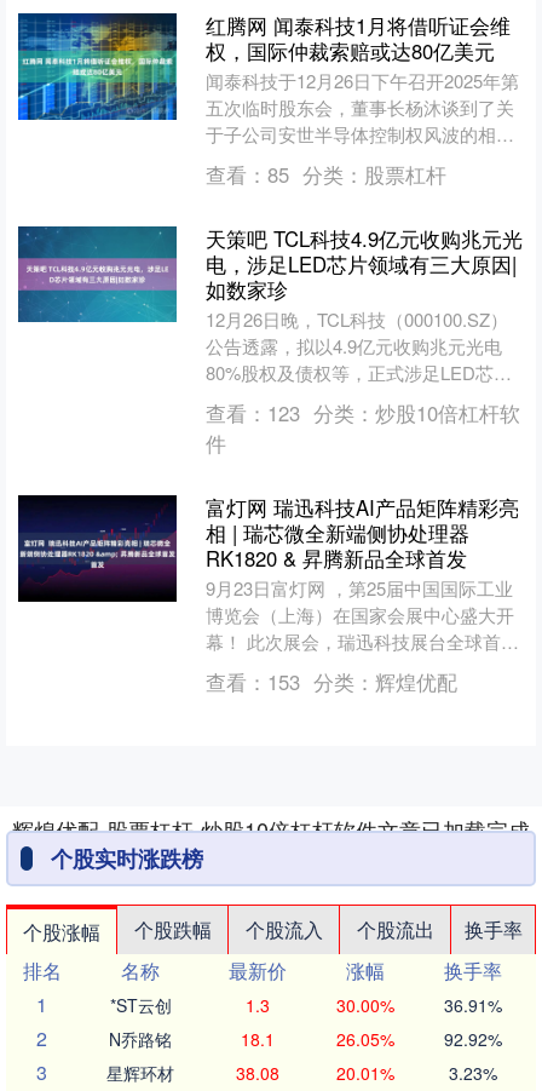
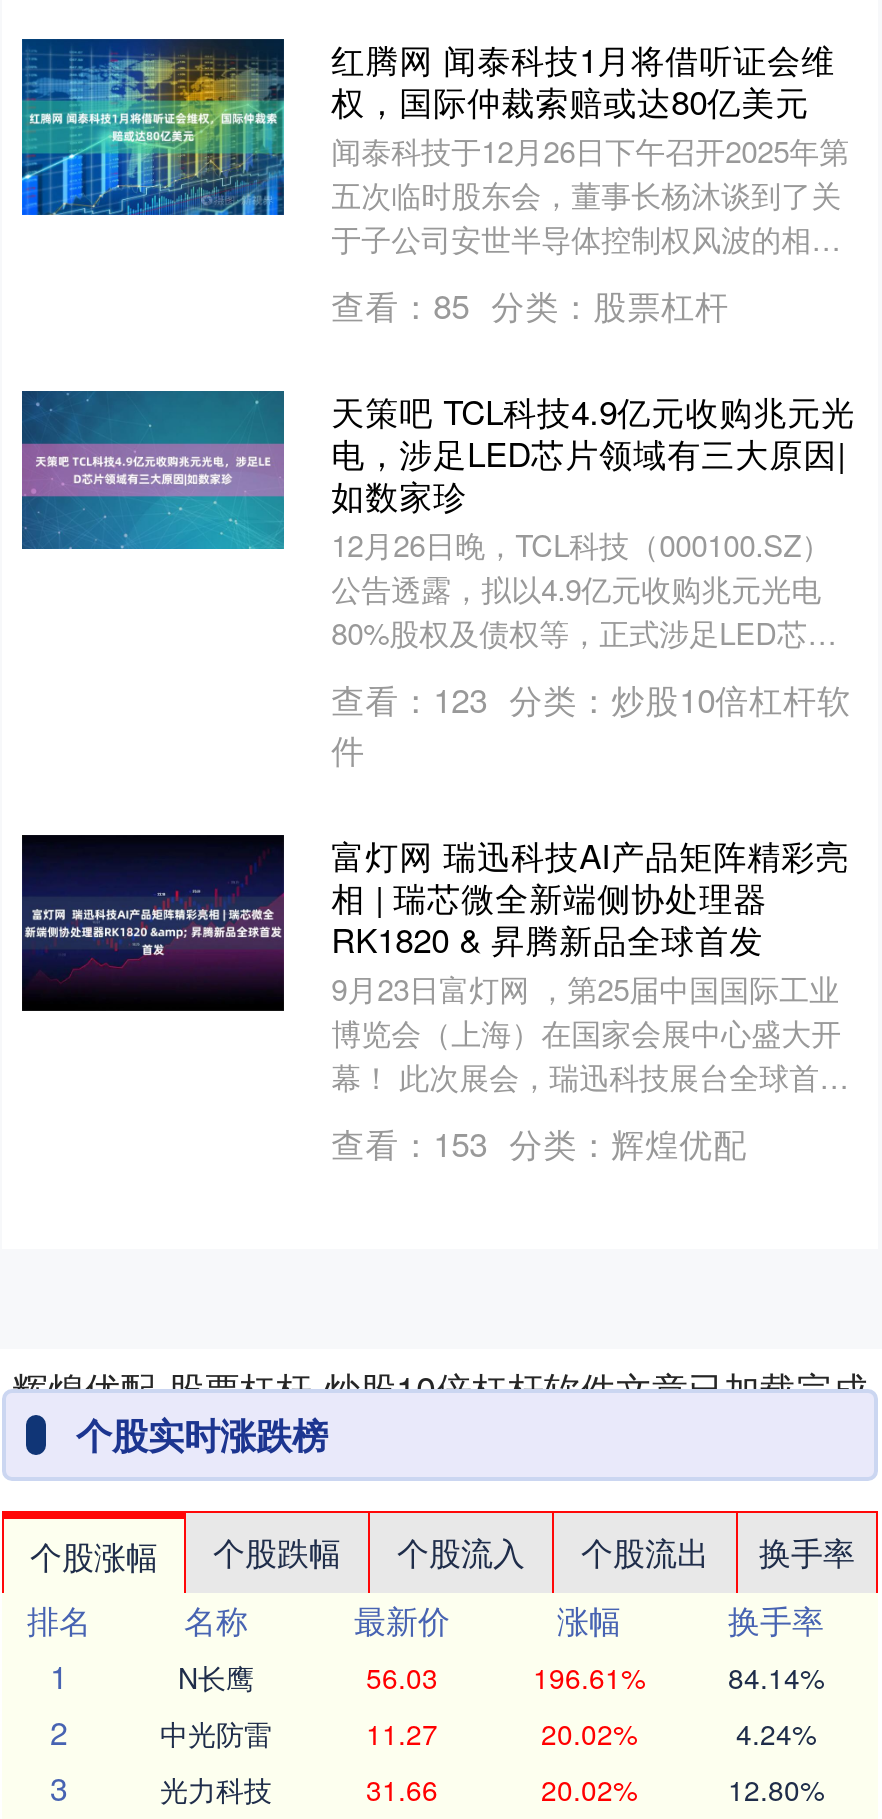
[109,993,501,1017] *ST云创 | 1.3 | 30.00% | 36.91% -> [178,1657,824,1697] N长鹰 | 56.03 | 196.61% | 84.14%
[109,1027,501,1051] N乔路铭 | 18.1 | 26.05% | 92.92% -> [160,1713,816,1753] 中光防雷 | 11.27 | 20.02% | 4.24%
[106,1061,497,1085] 星辉环材 | 38.08 | 20.01% | 3.23% -> [160,1769,824,1809] 光力科技 | 31.66 | 20.02% | 12.80%

